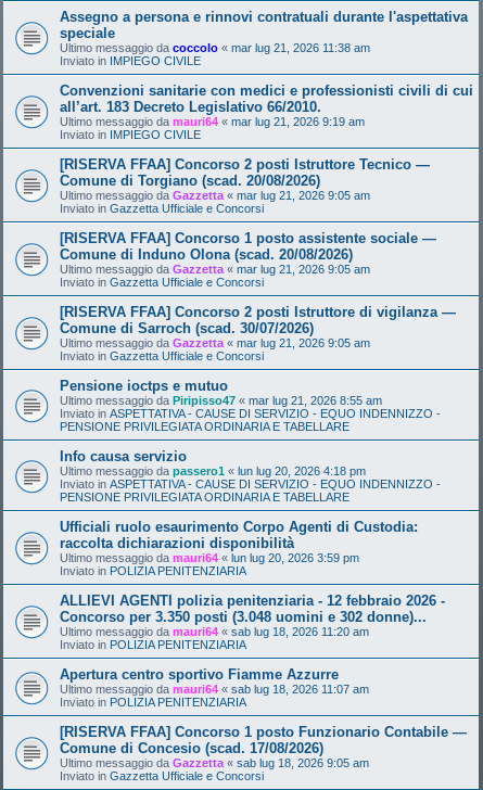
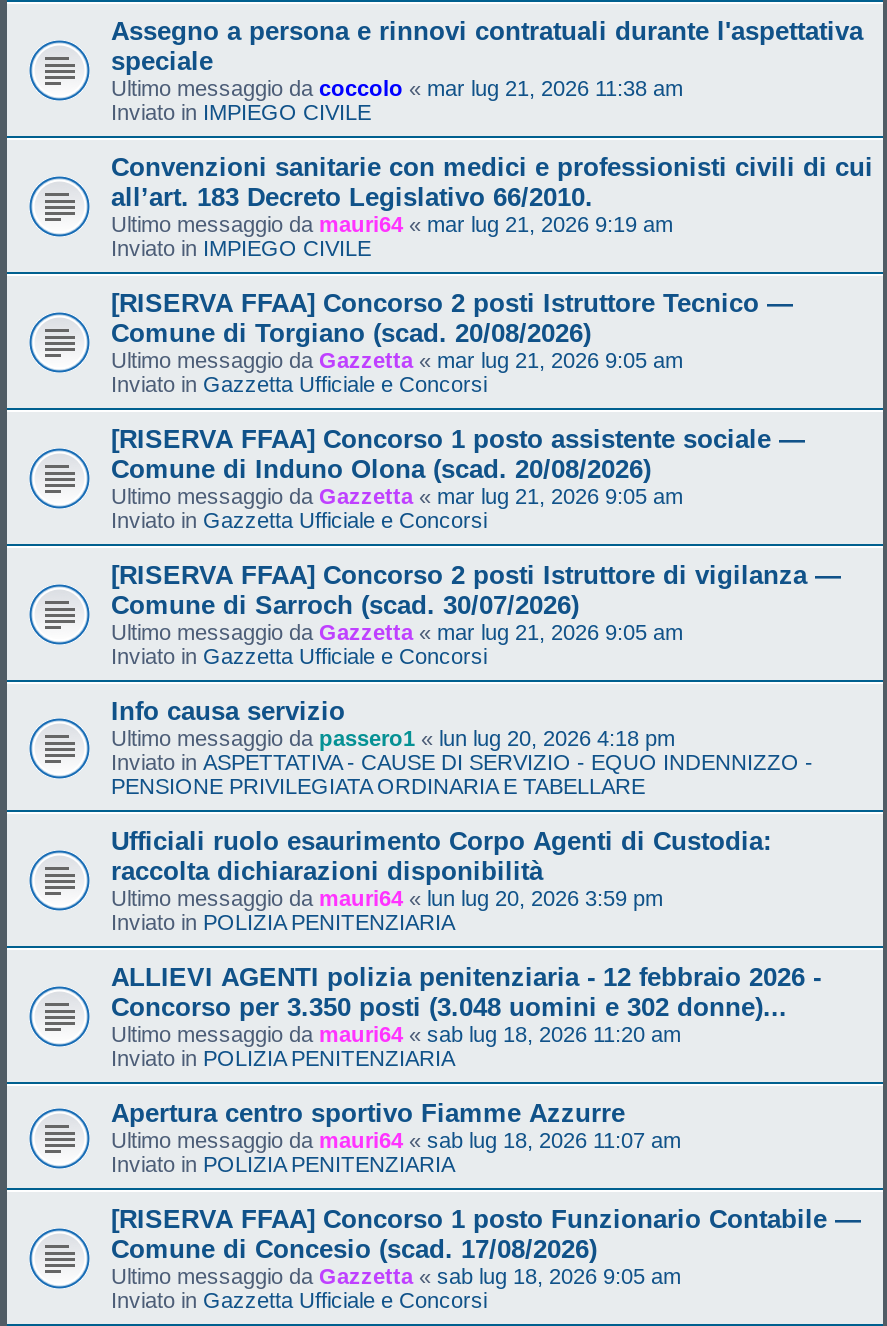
[60,377,441,433] Pensione ioctps e mutuo | Ultimo messaggio da Piripisso47 «mar lug 21, 2026 8:55 am | Inviato in ASPETTATIVA - CAUSE DI SERVIZIO - EQUO INDENNIZZO - | PENSIONE PRIVILEGIATA ORDINARIA E TABELLARE -> none

